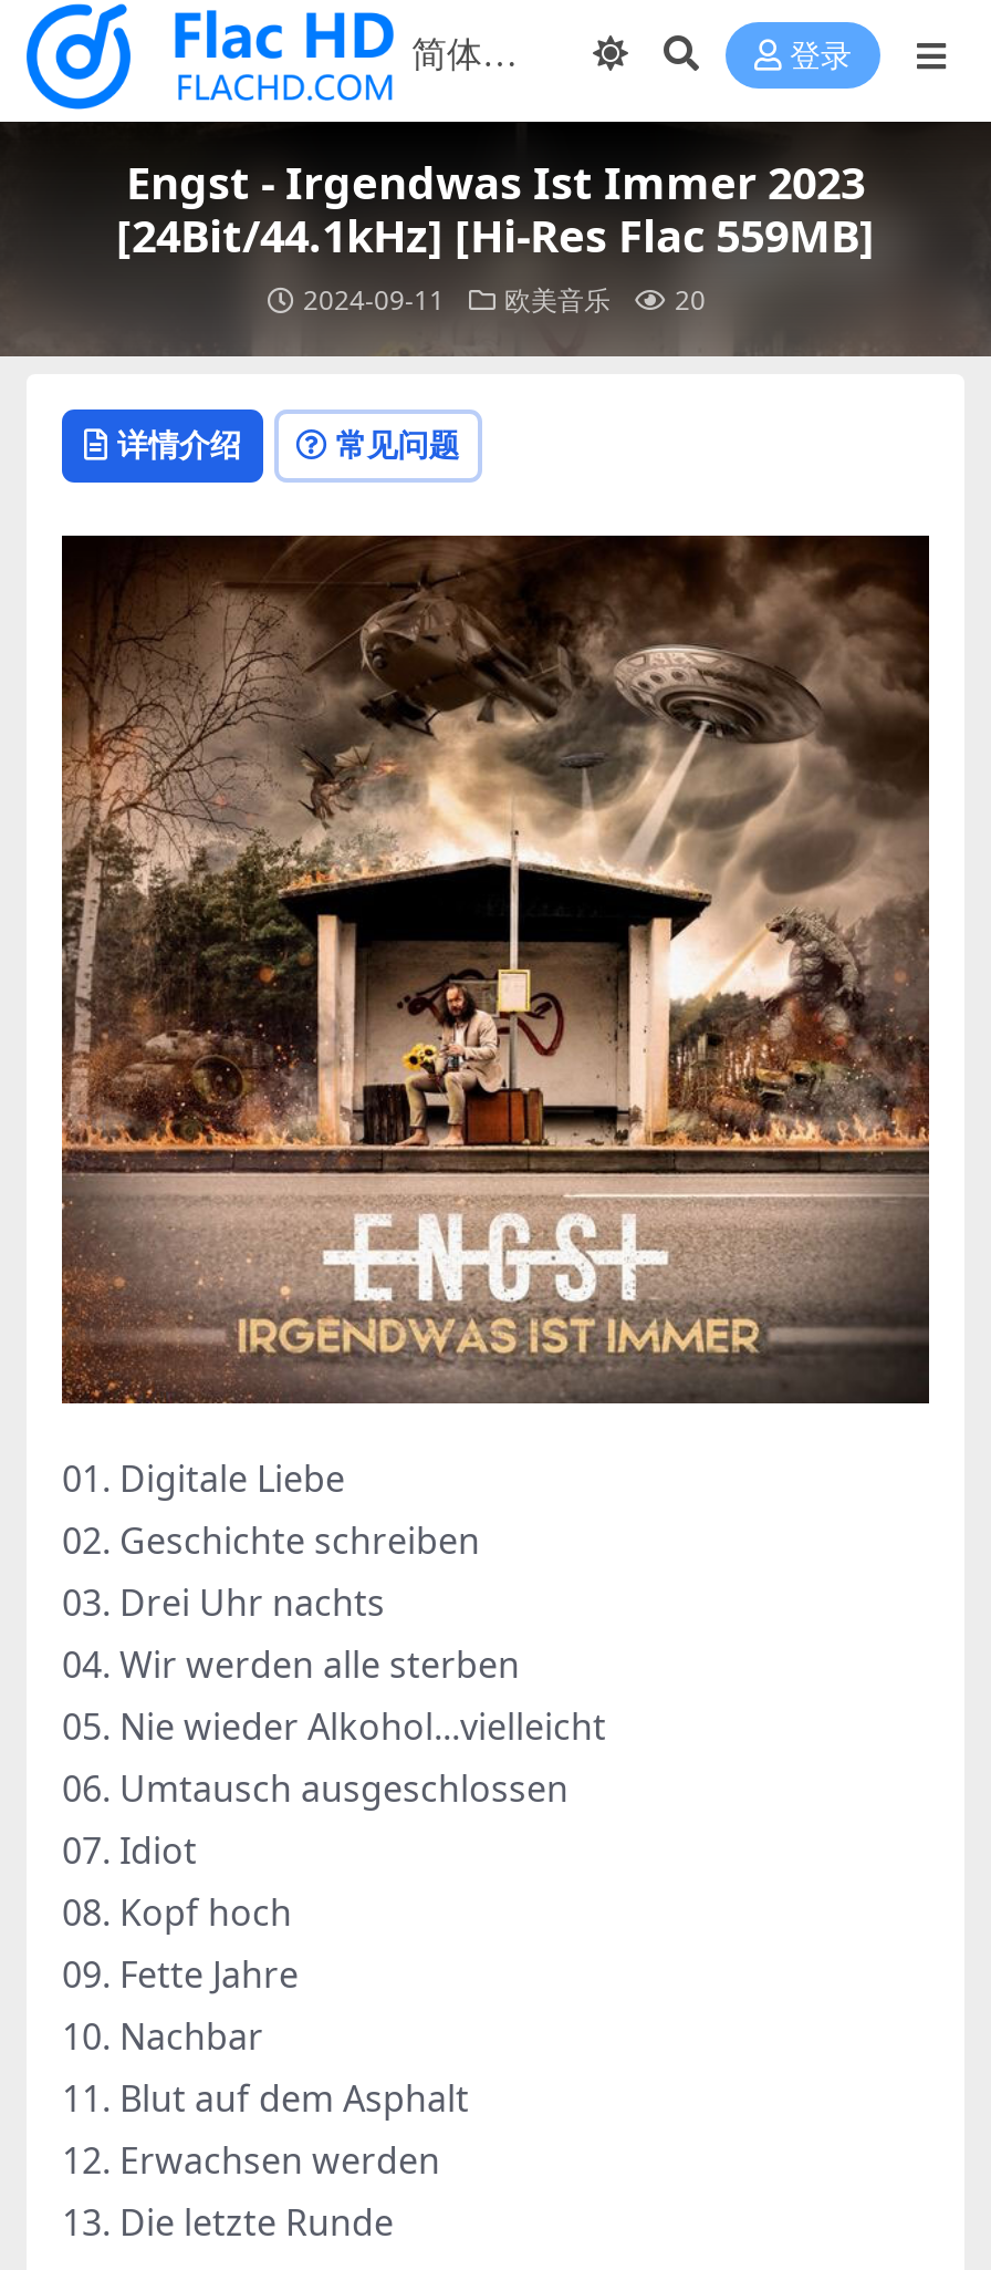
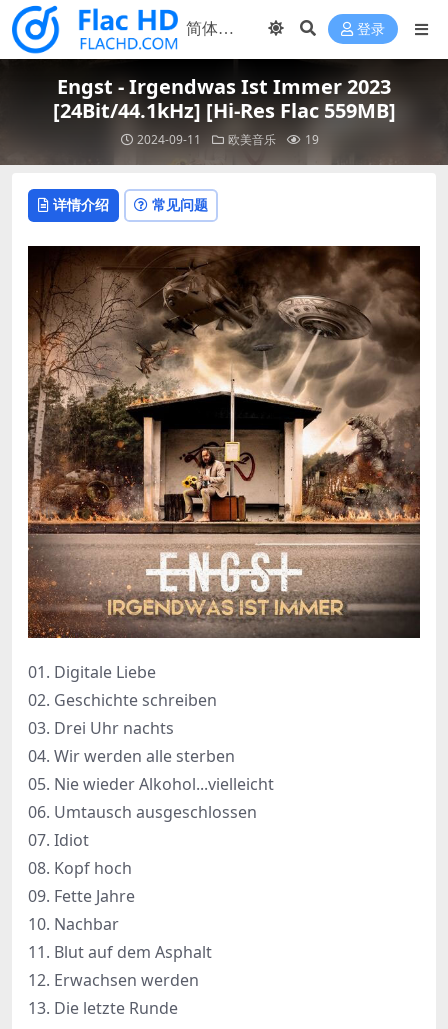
[303,281,706,319] 2024-09-11 欧美音乐 20 -> [137,131,319,148] 2024-09-11 欧美音乐 19

